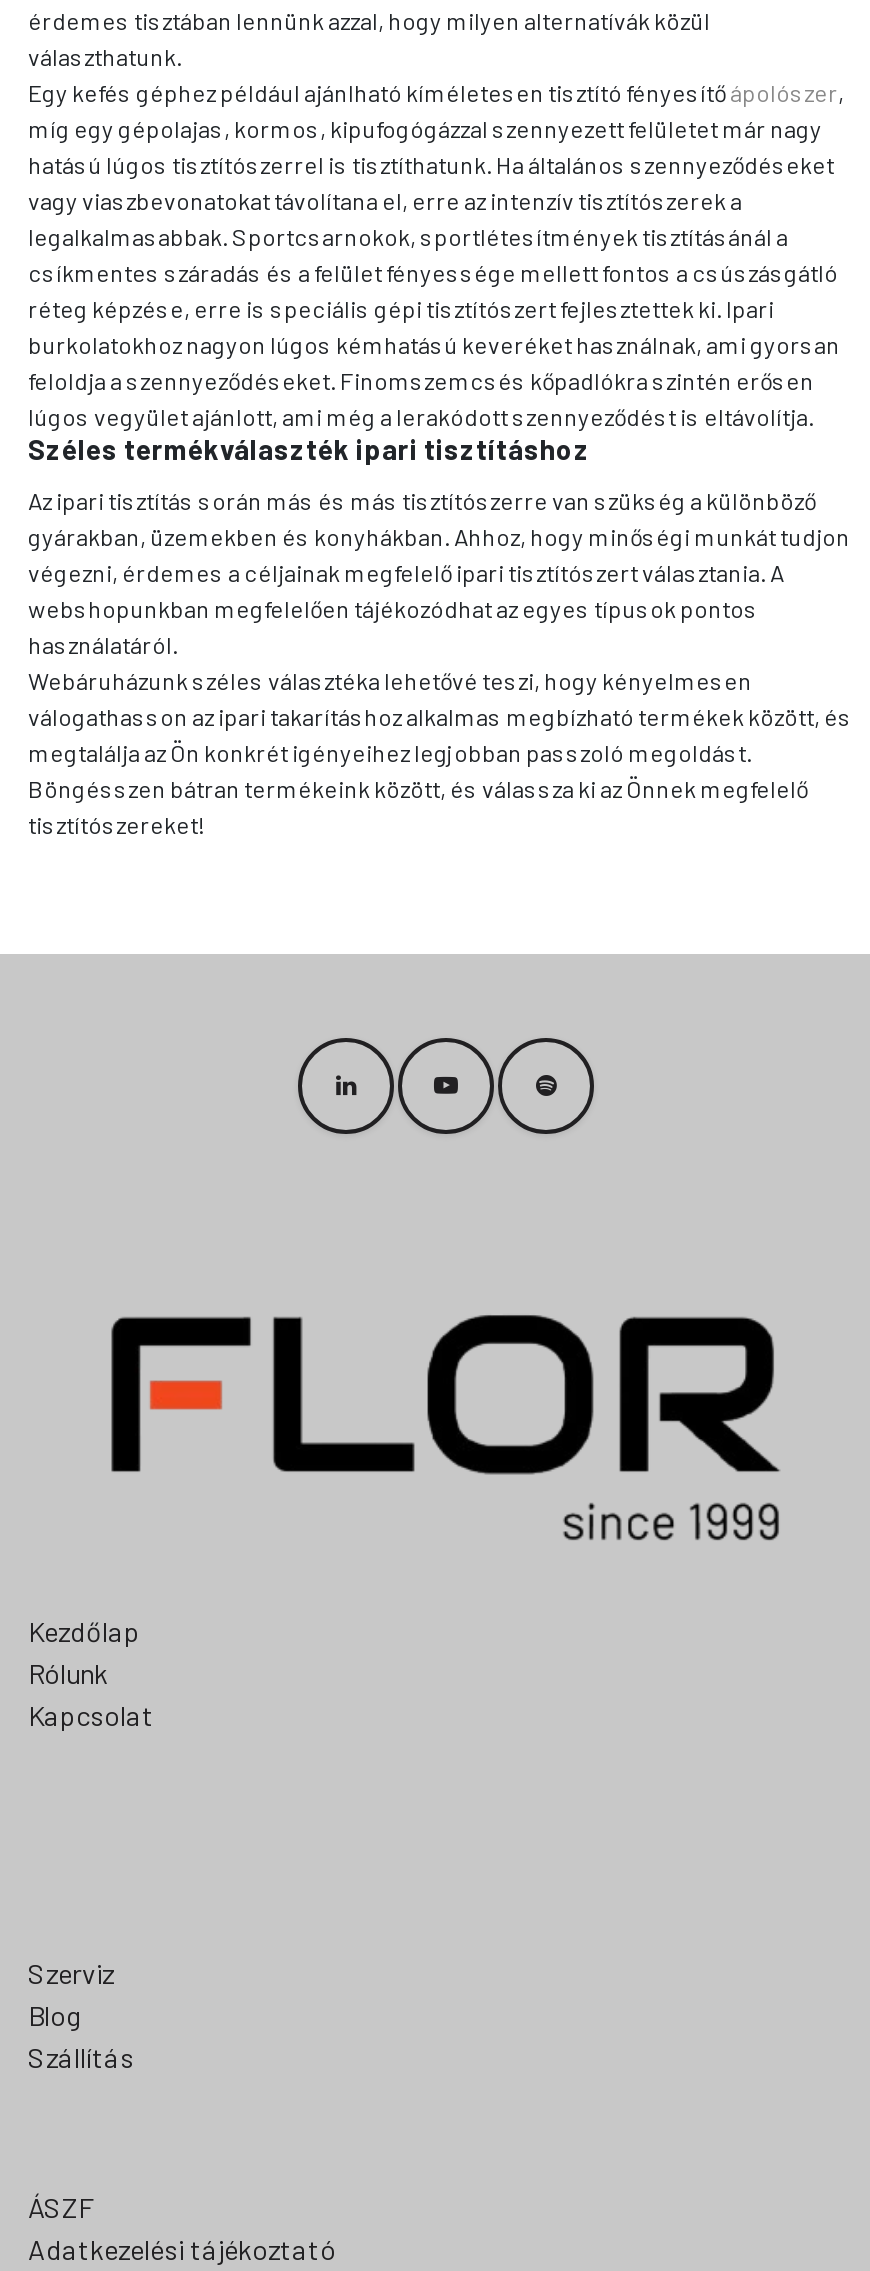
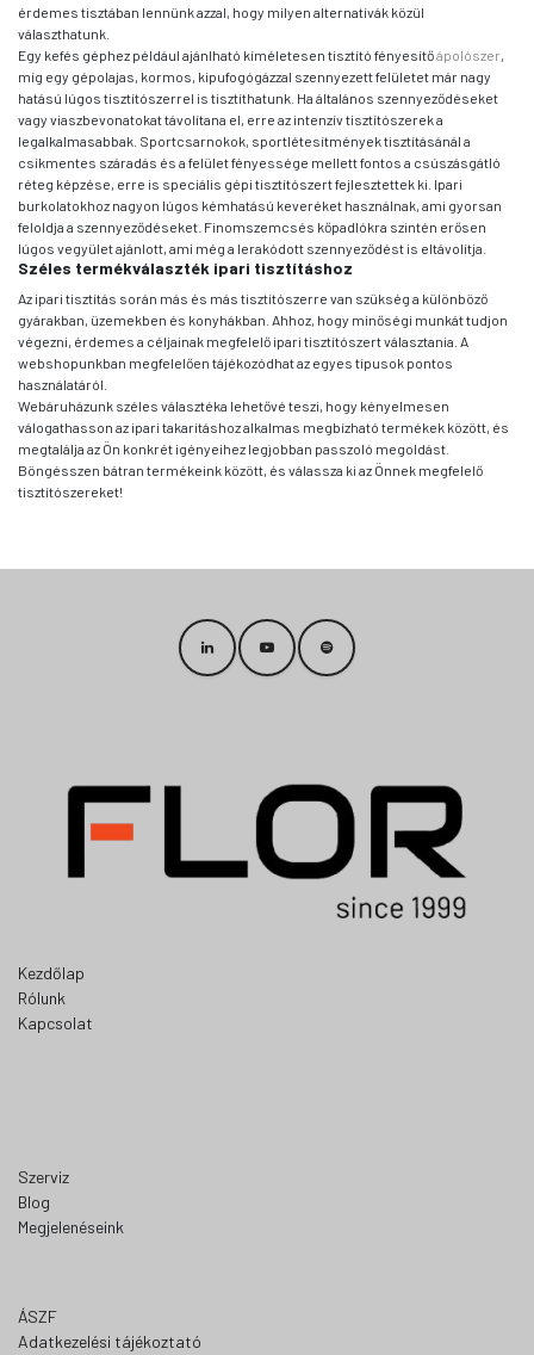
[28,2039,134,2073] Szállítás -> [18,1217,124,1237] Megjelenéseink

